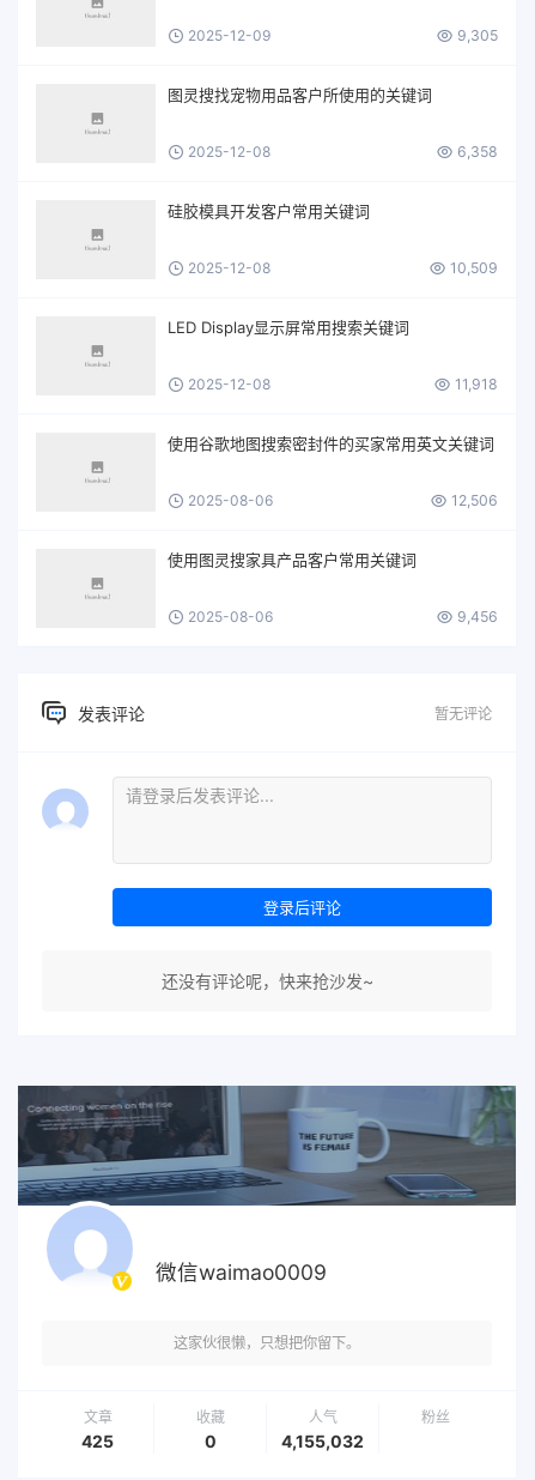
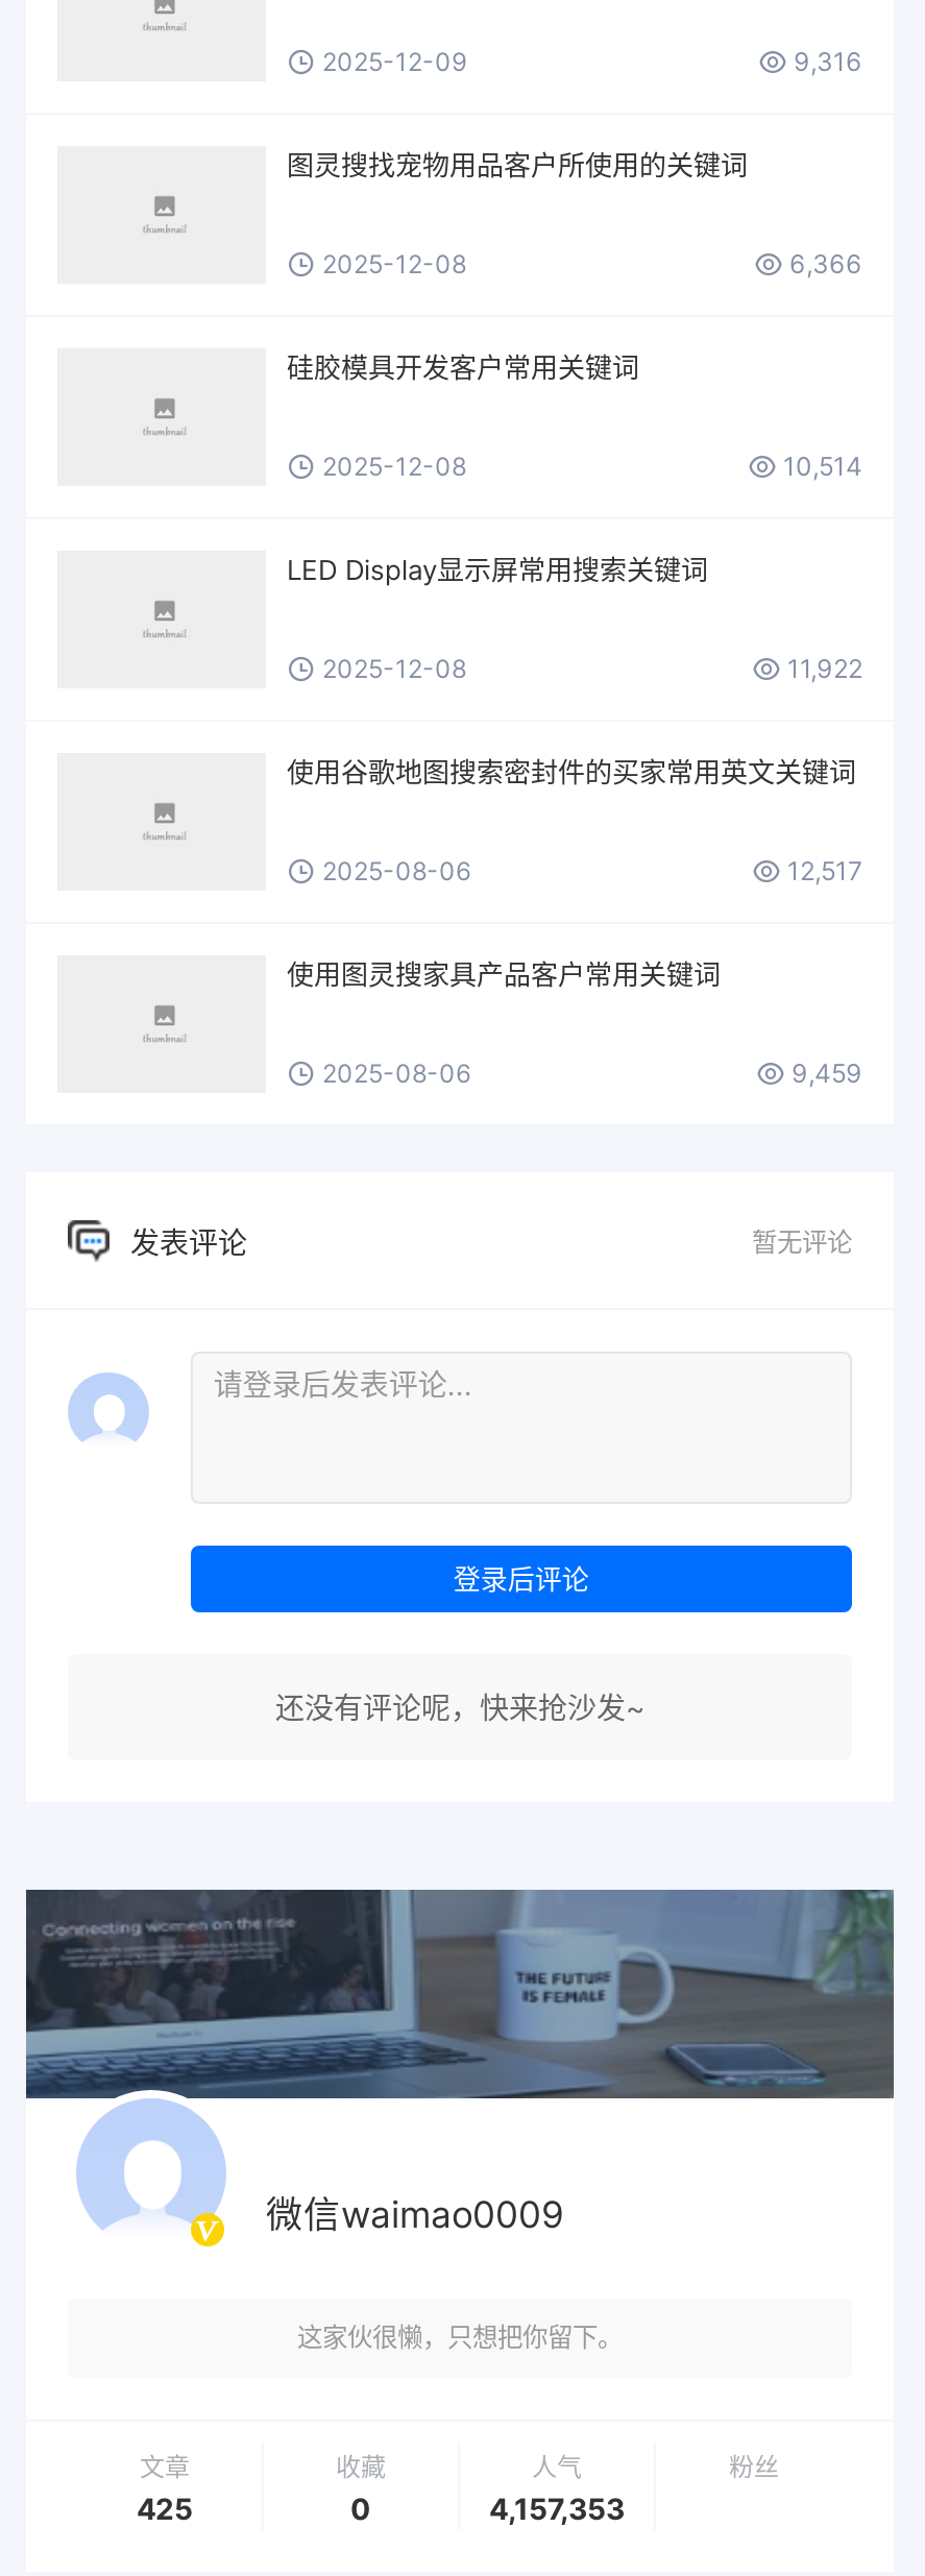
[457,26,498,44] 9,305 -> [794,45,862,76] 9,316
[457,142,498,160] 6,358 -> [789,247,862,279] 6,366
[450,258,498,276] 10,509 -> [783,450,862,481] 10,514
[455,375,498,393] 11,918 -> [787,652,862,683] 11,922
[451,491,498,509] 12,506 -> [787,854,862,886] 12,517
[457,607,498,625] 9,456 -> [792,1057,862,1088] 9,459
[281,1430,364,1451] 4,155,032 -> [489,2490,625,2525] 4,157,353

